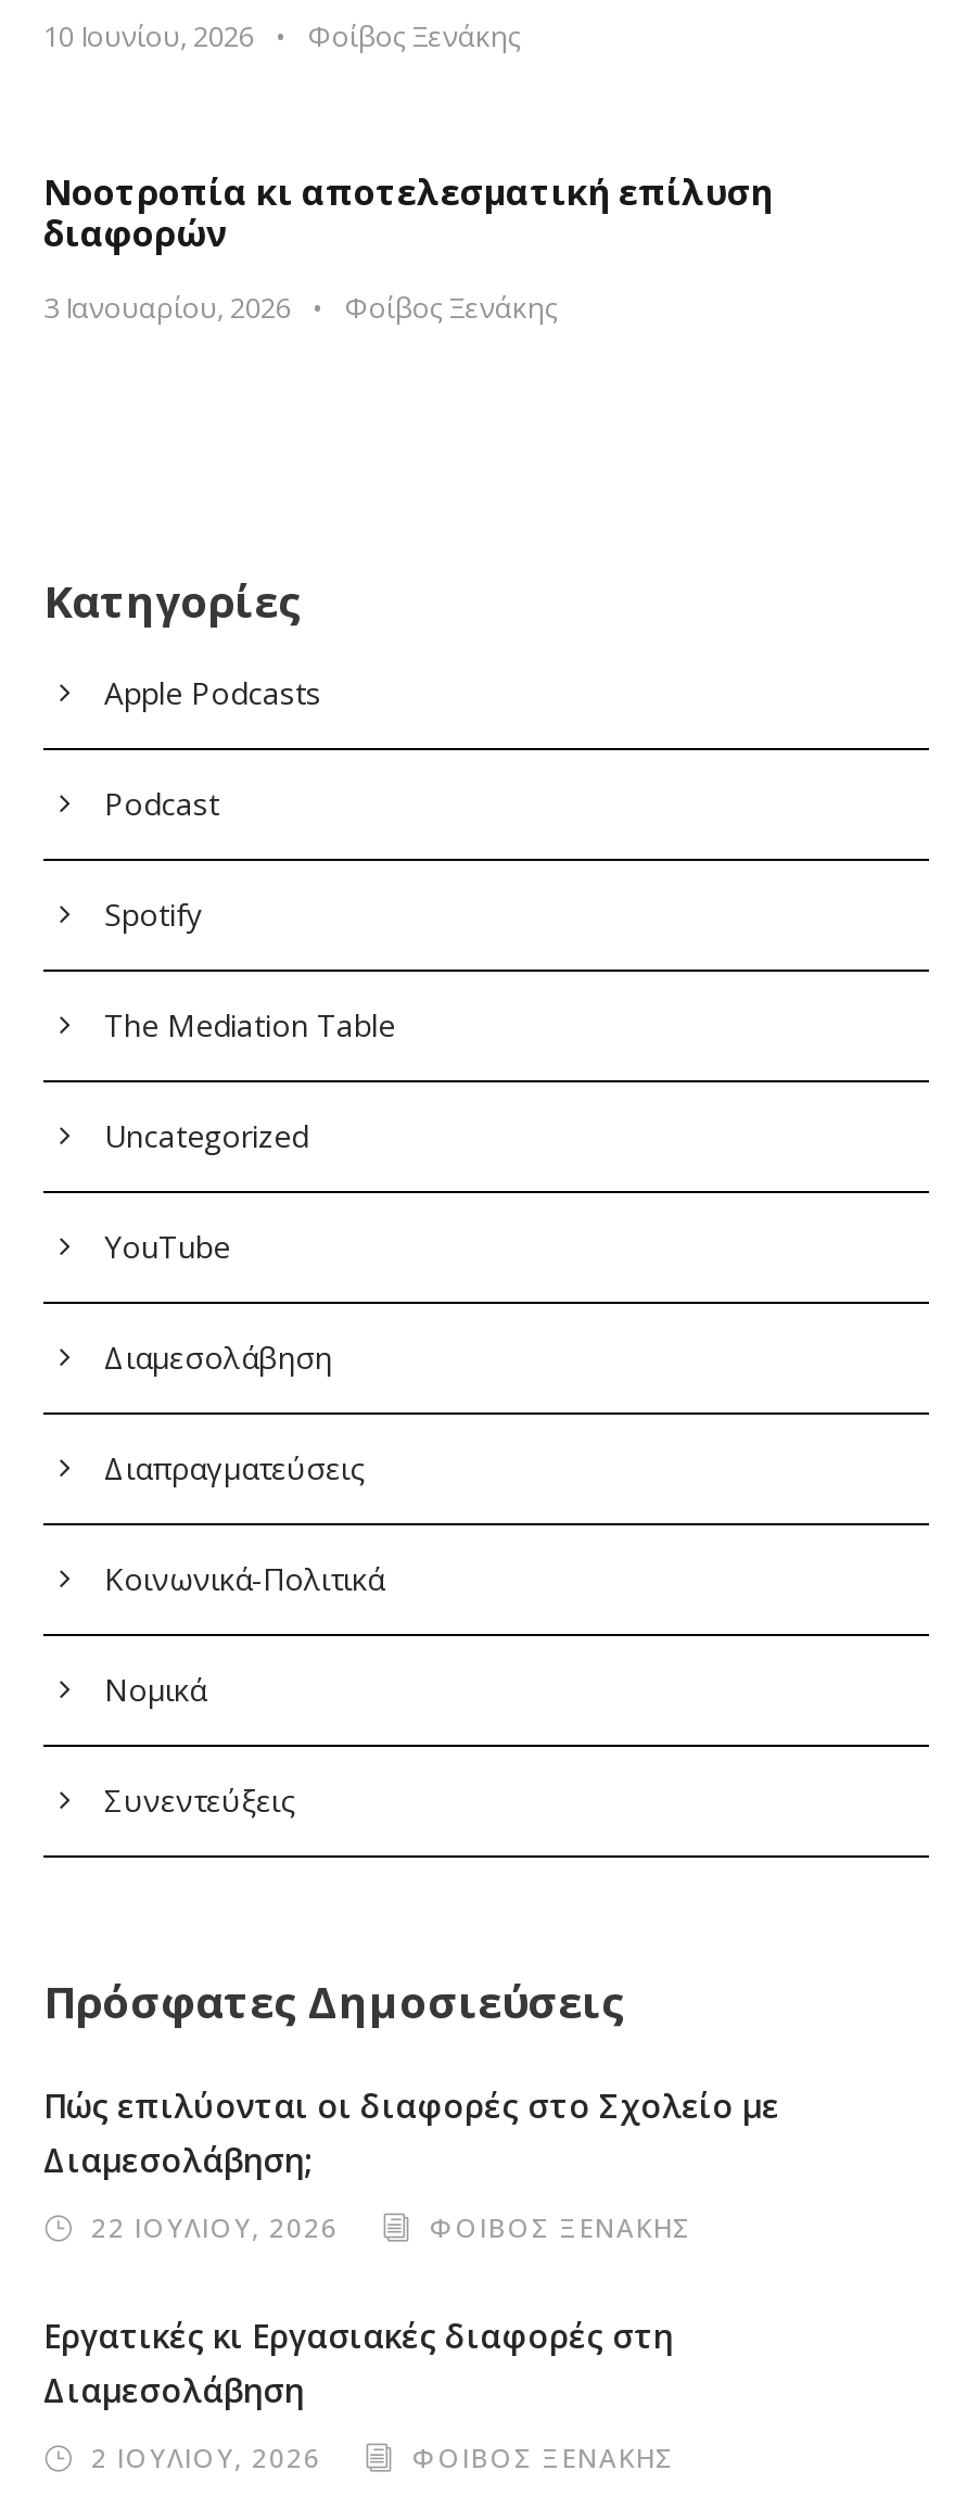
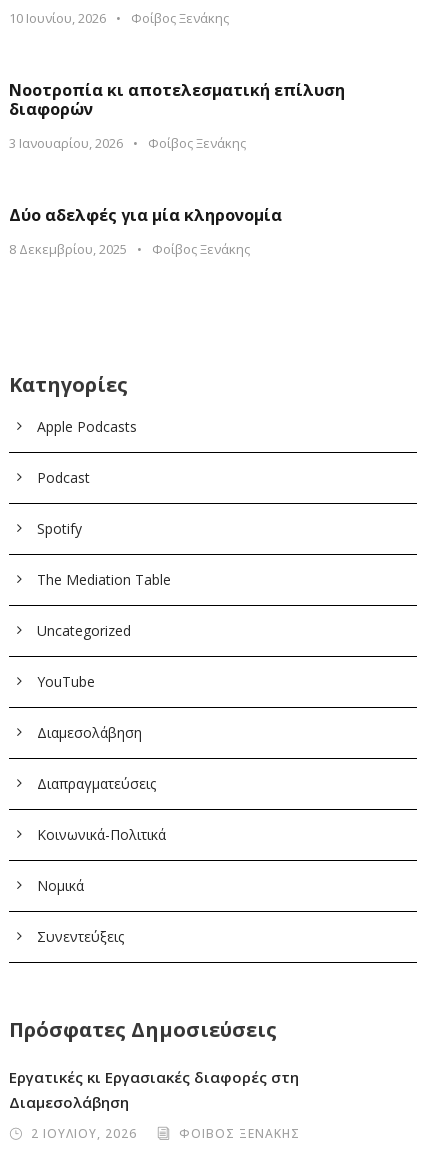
none -> [9,204,282,258] Δύο αδελφές για μία κληρονομία | 8 Δεκεμβρίου, 2025 • Φοίβος Ξενάκης
moved [43,572,625,2031] -> [9,371,277,1043]: Κατηγορίες | Apple Podcasts | Podcast | ... | Συνεντεύξεις | Πρόσφατες Δημοσιεύσεις
[43,2083,779,2246] Πώς επιλύονται οι διαφορές στο Σχολείο με | Διαμεσολάβηση; | 22 ΙΟΥΛΙΟΥ, 2026 | ΦΟΙΒΟΣ ΞΕΝΑΚΗΣ -> none

